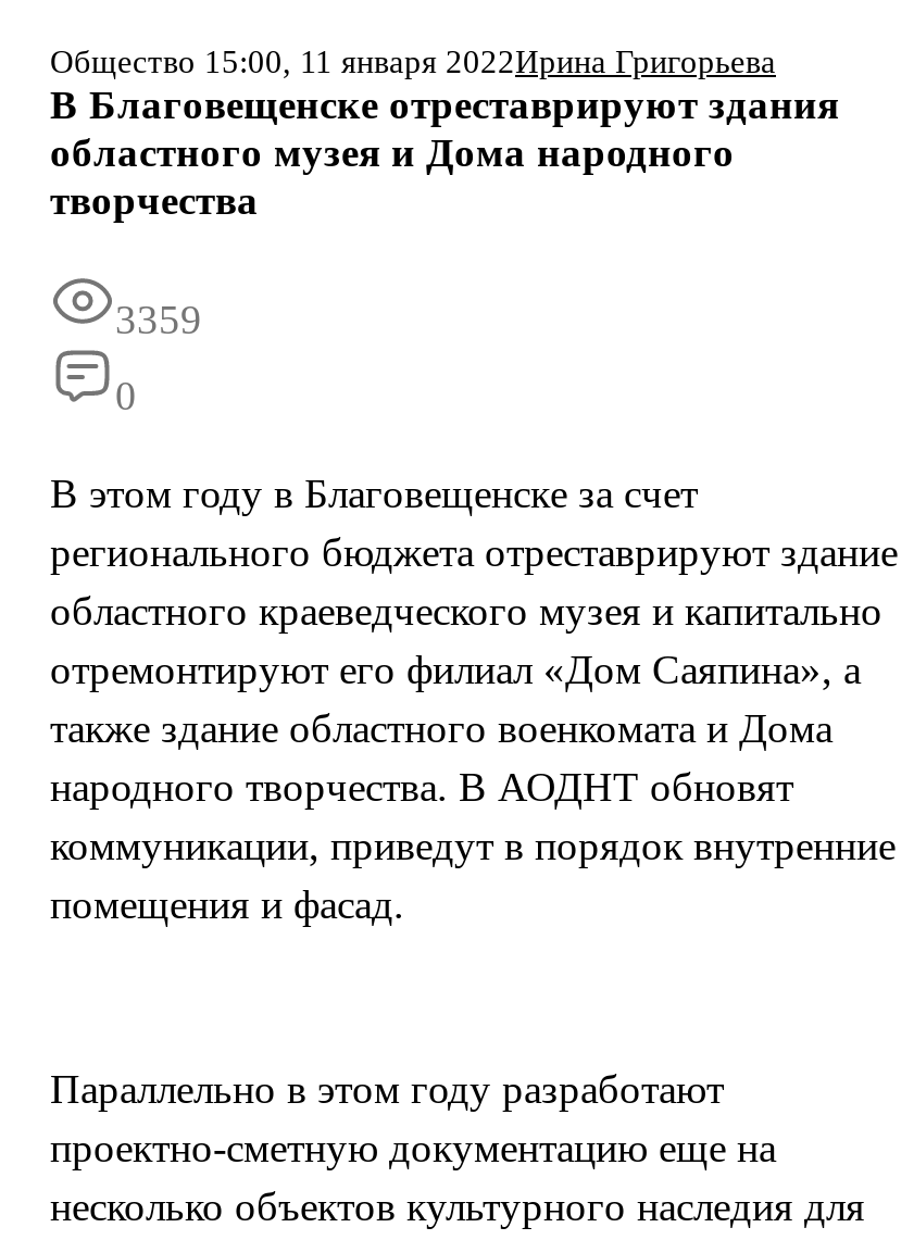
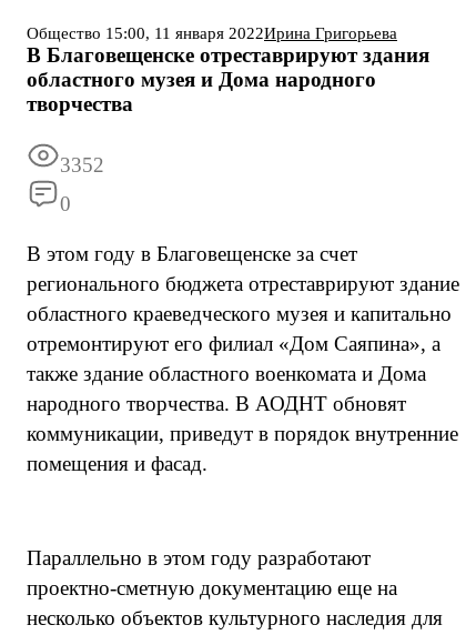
[115,297,202,343] 3359 -> [60,154,104,177] 3352

